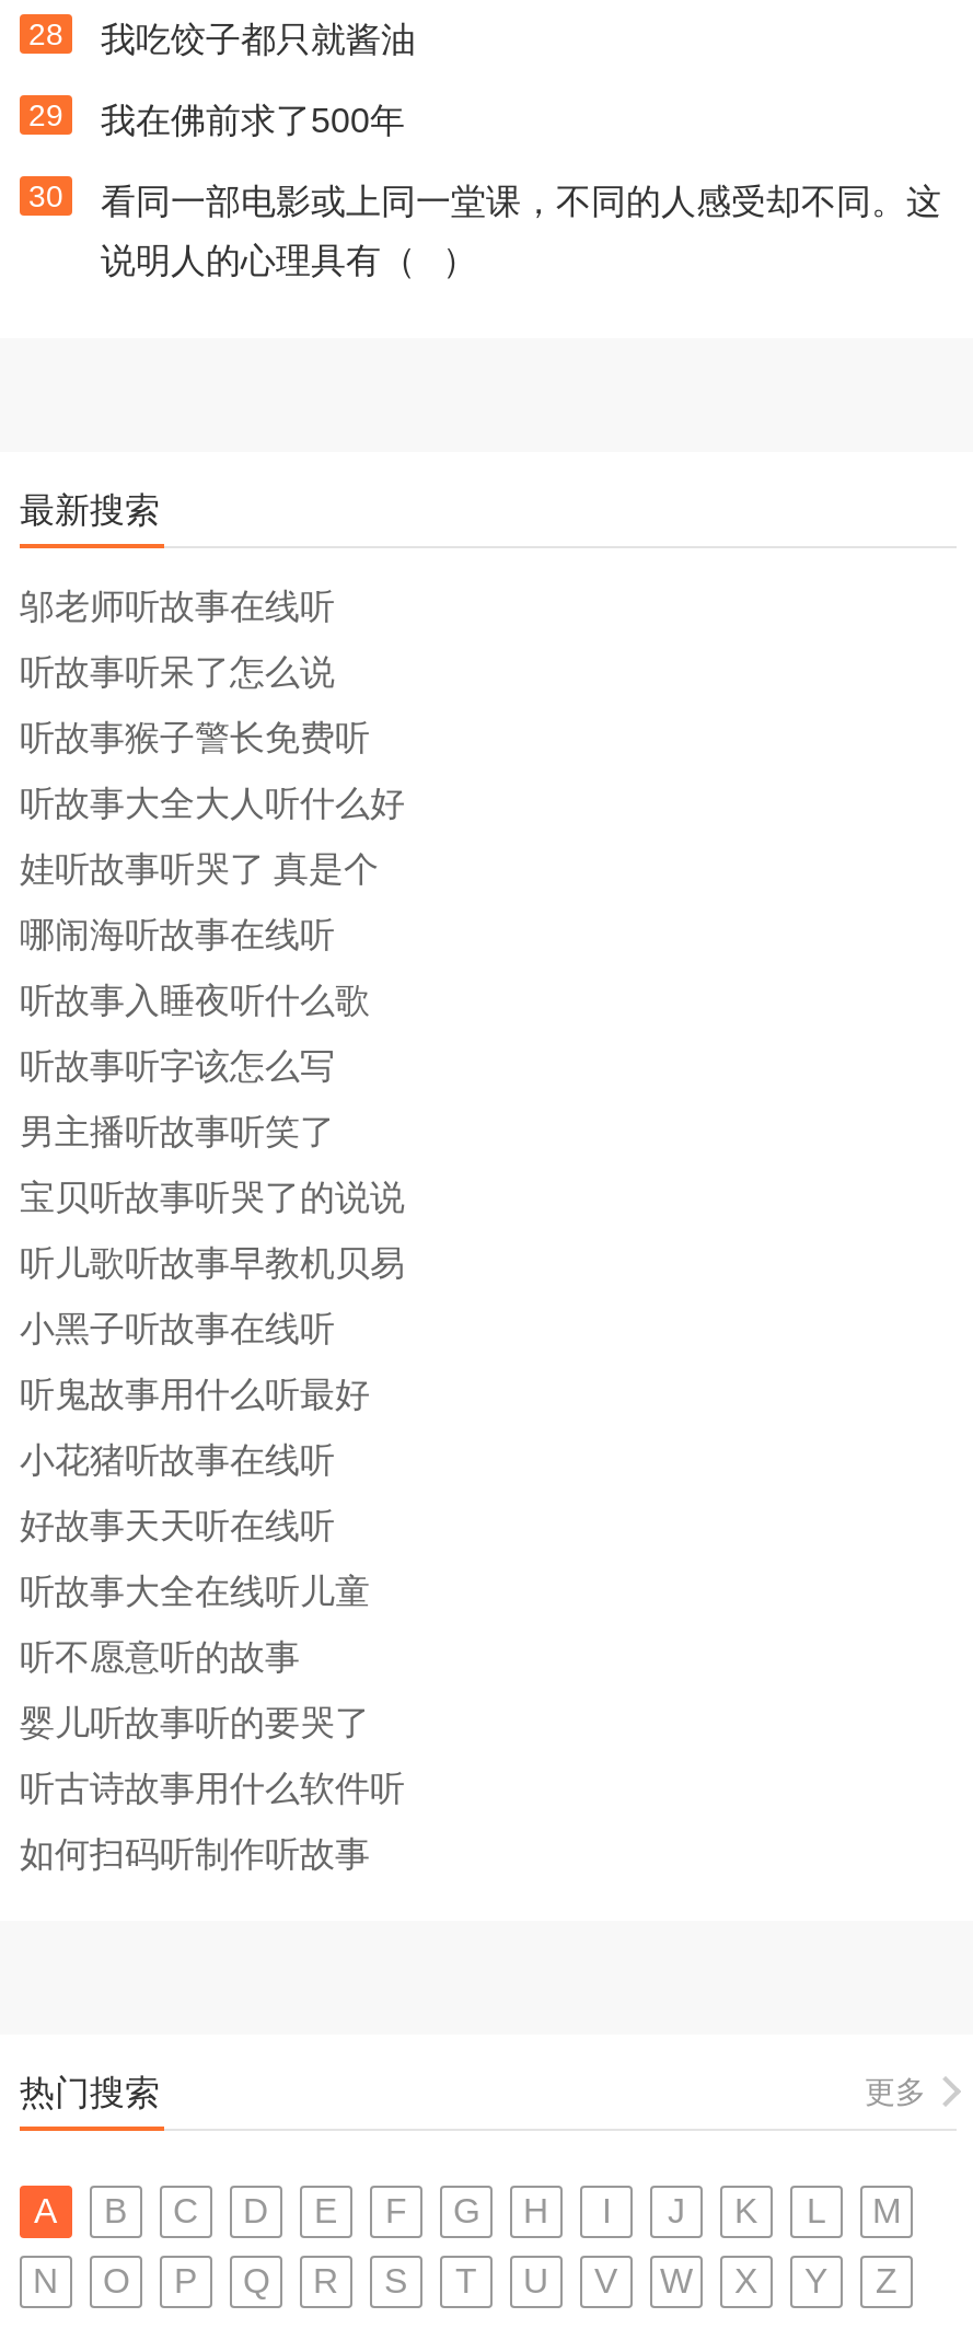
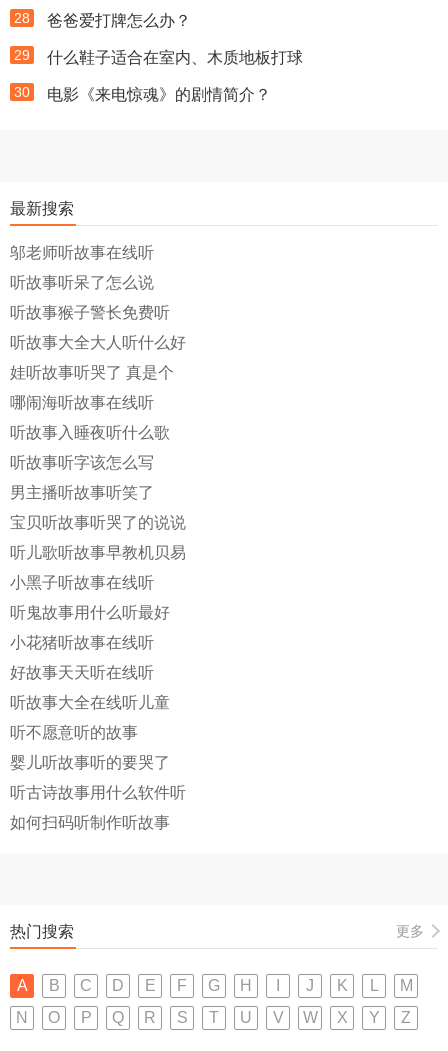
[101,21,416,58] 我吃饺子都只就酱油 -> [47,12,191,29] 爸爸爱打牌怎么办？
[101,102,405,139] 我在佛前求了500年 -> [47,49,303,66] 什么鞋子适合在室内、木质地板打球
[101,183,941,279] 看同一部电影或上同一堂课，不同的人感受却不同。这 | 说明人的心理具有（ ） -> [47,86,271,103] 电影《来电惊魂》的剧情简介？

